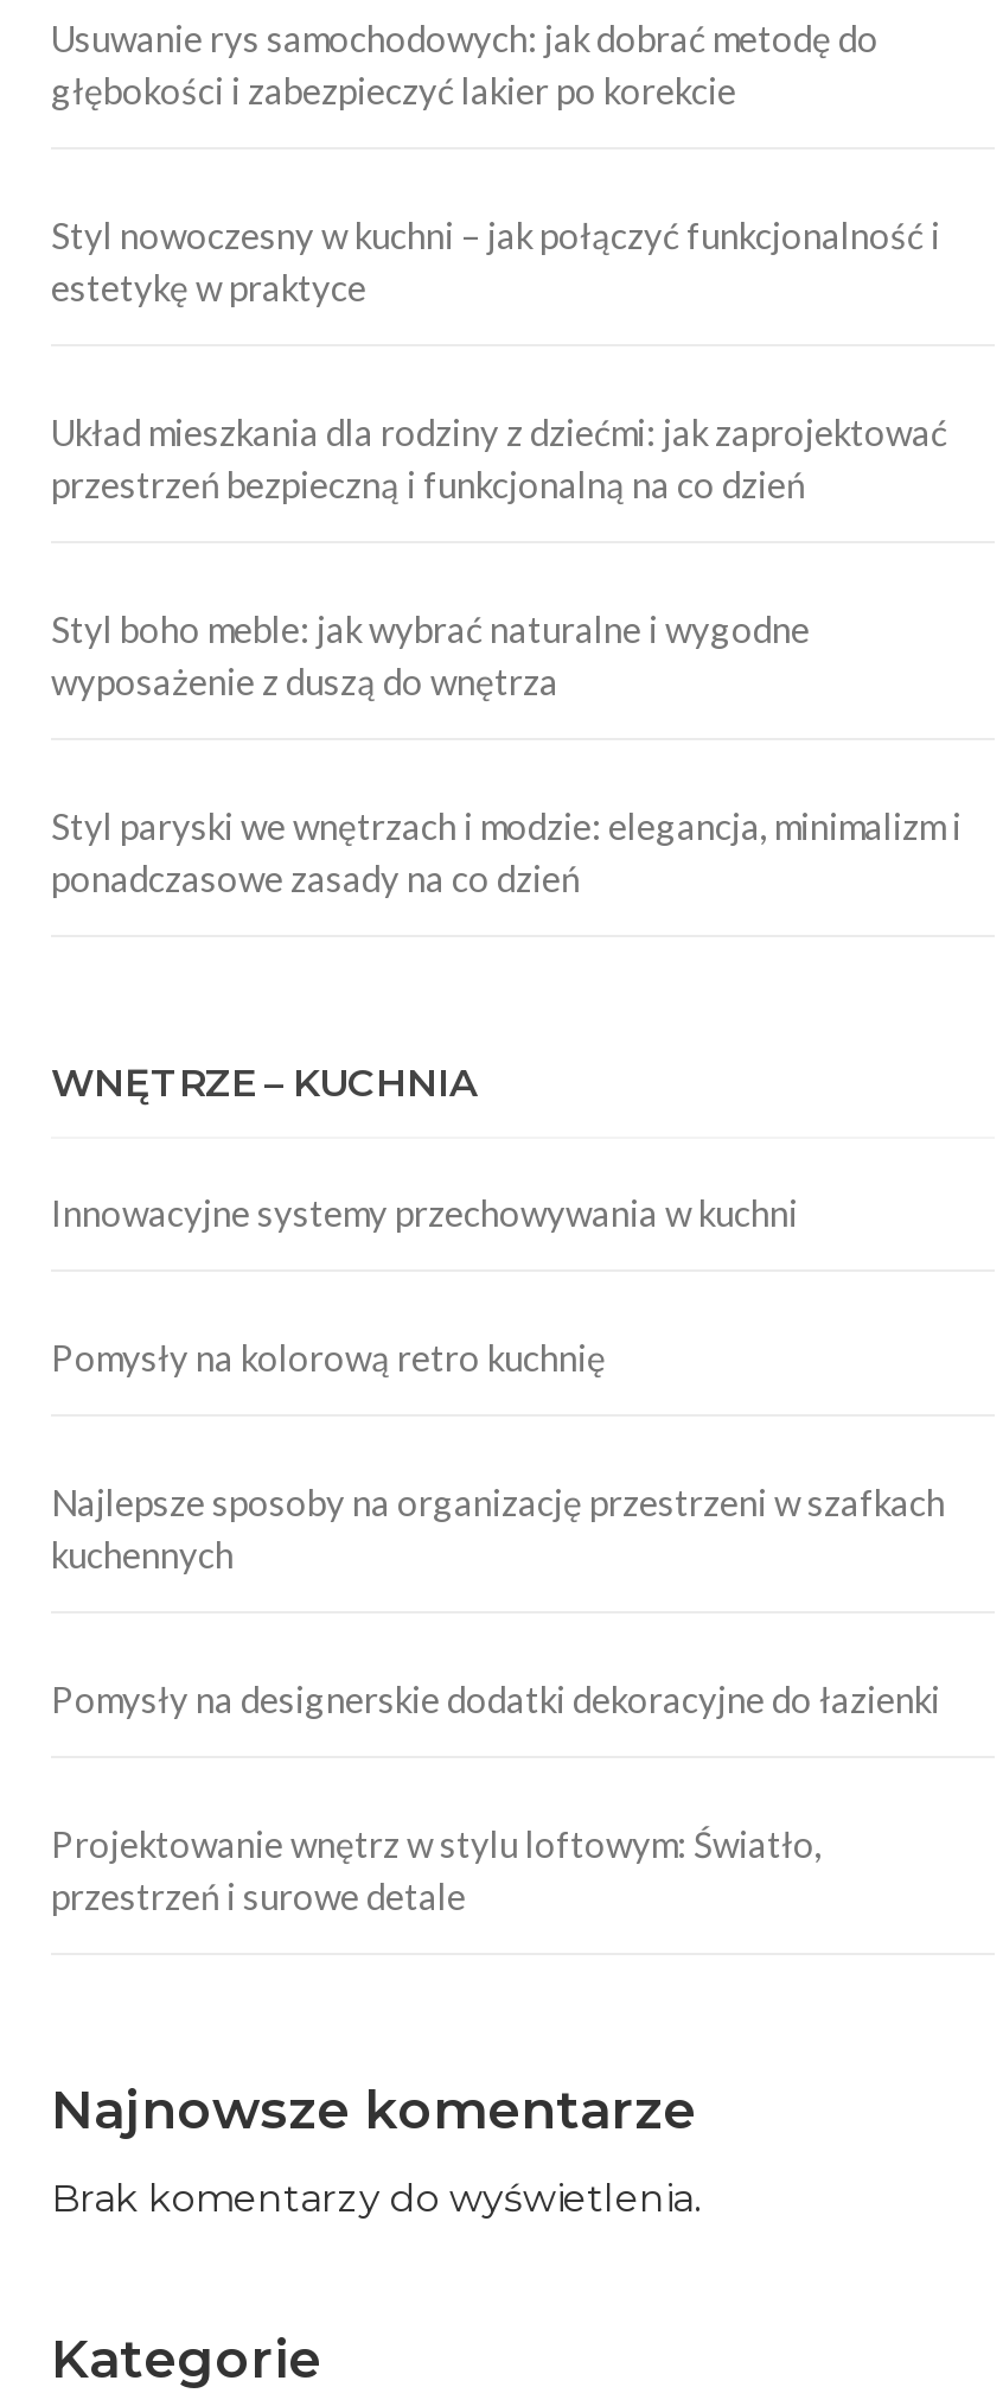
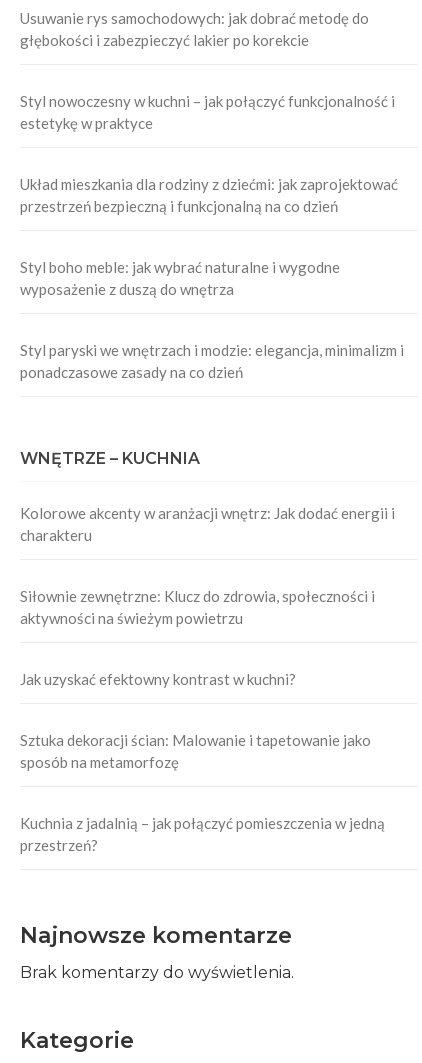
[51,1190,798,1233] Innowacyjne systemy przechowywania w kuchni -> [20,503,395,543] Kolorowe akcenty w aranżacji wnętrz: Jak dodać energii i | charakteru
[51,1335,606,1377] Pomysły na kolorową retro kuchnię -> [20,586,375,626] Siłownie zewnętrzne: Klucz do zdrowia, społeczności i | aktywności na świeżym powietrzu
[51,1479,945,1574] Najlepsze sposoby na organizację przestrzeni w szafkach | kuchennych -> [20,669,296,687] Jak uzyskać efektowny kontrast w kuchni?
[51,1676,940,1719] Pomysły na designerskie dodatki dekoracyjne do łazienki -> [20,730,371,770] Sztuka dekoracji ścian: Malowanie i tapetowanie jako | sposób na metamorfozę
[51,1821,822,1916] Projektowanie wnętrz w stylu loftowym: Światło, | przestrzeń i surowe detale -> [20,813,385,853] Kuchnia z jadalnią – jak połączyć pomieszczenia w jedną | przestrzeń?

